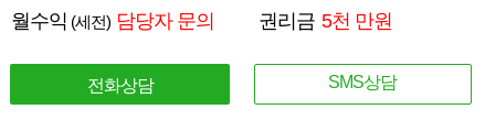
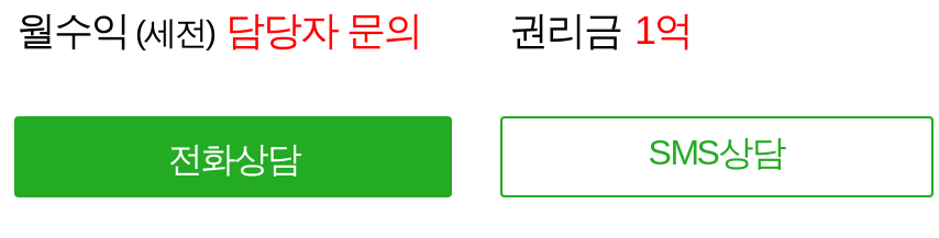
[259,9,392,31] 권리금 5천 만원 -> [509,9,692,53] 권리금 1억

